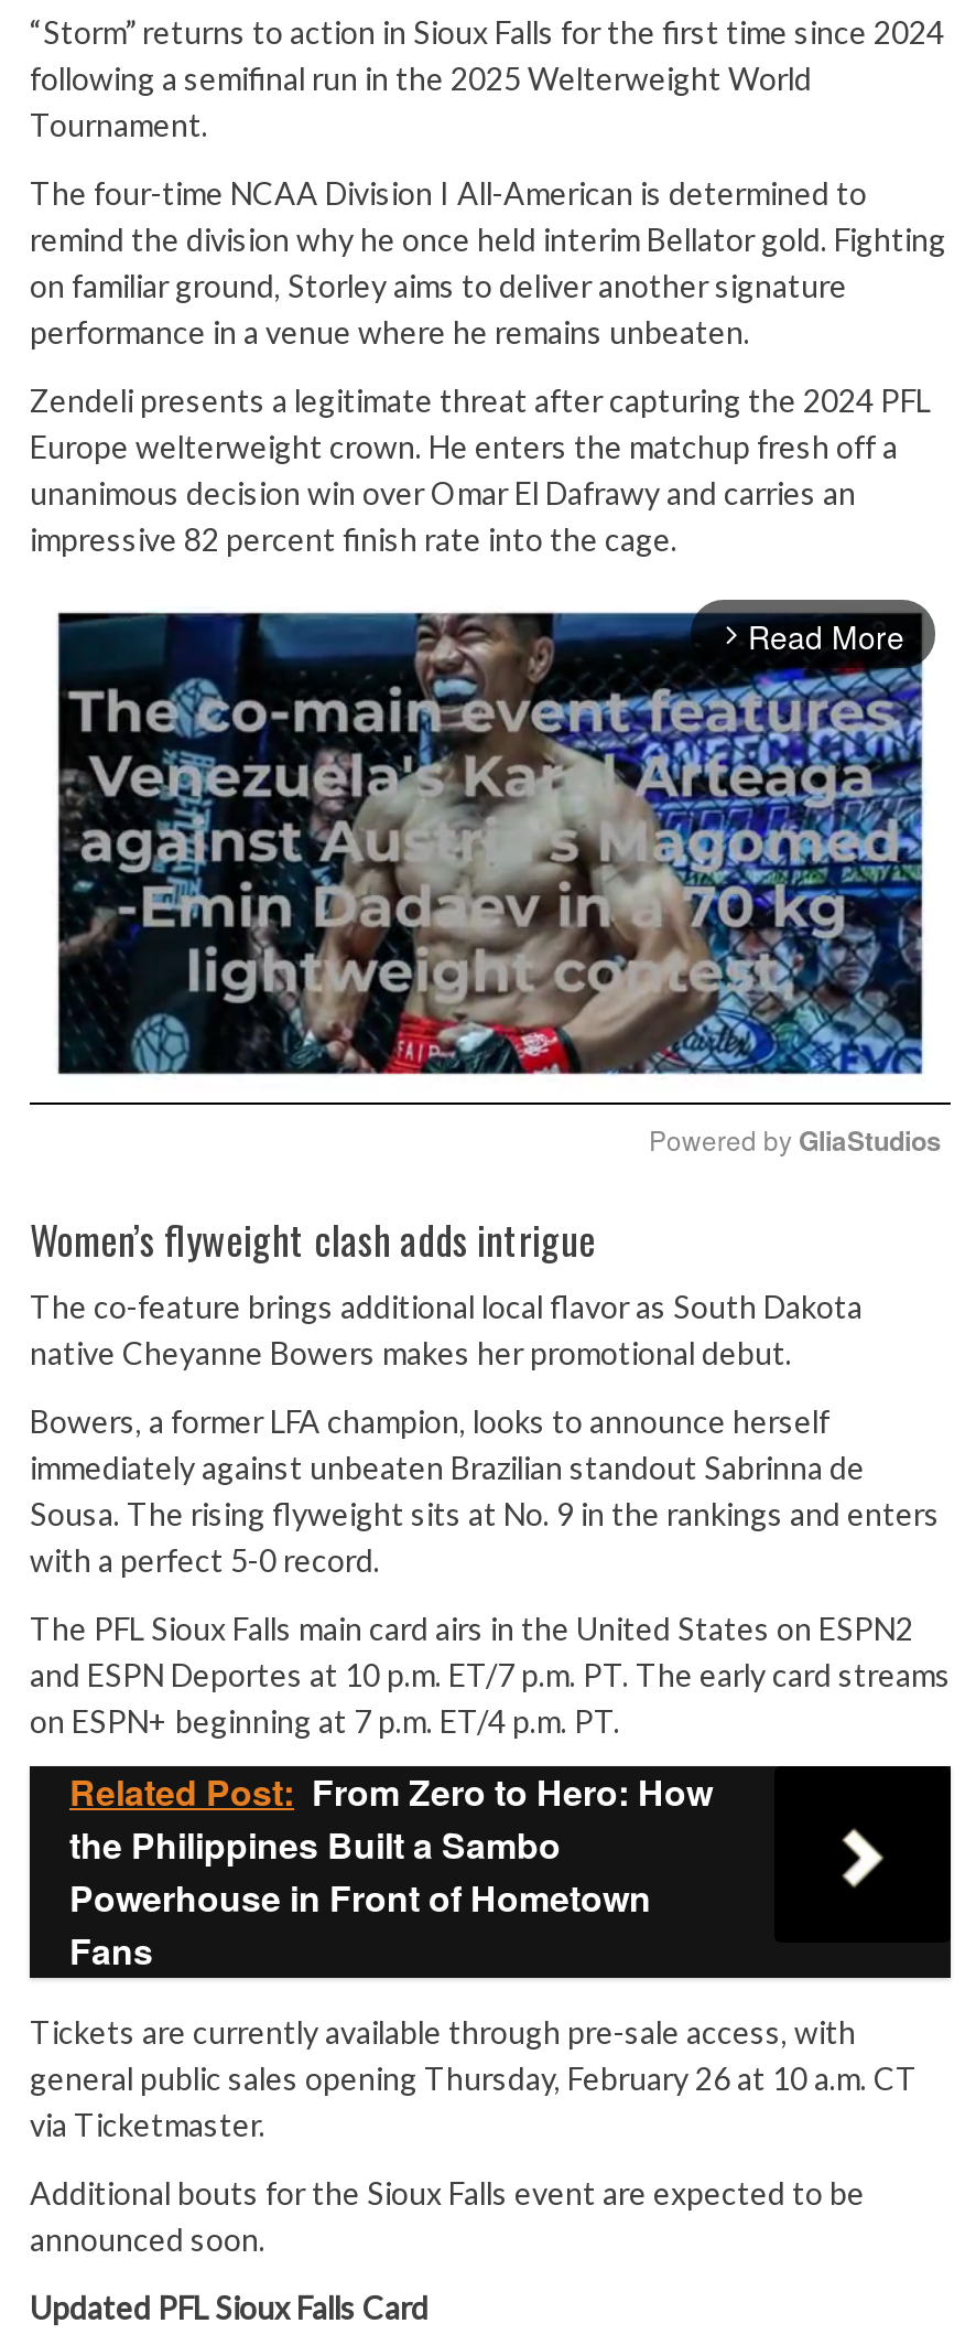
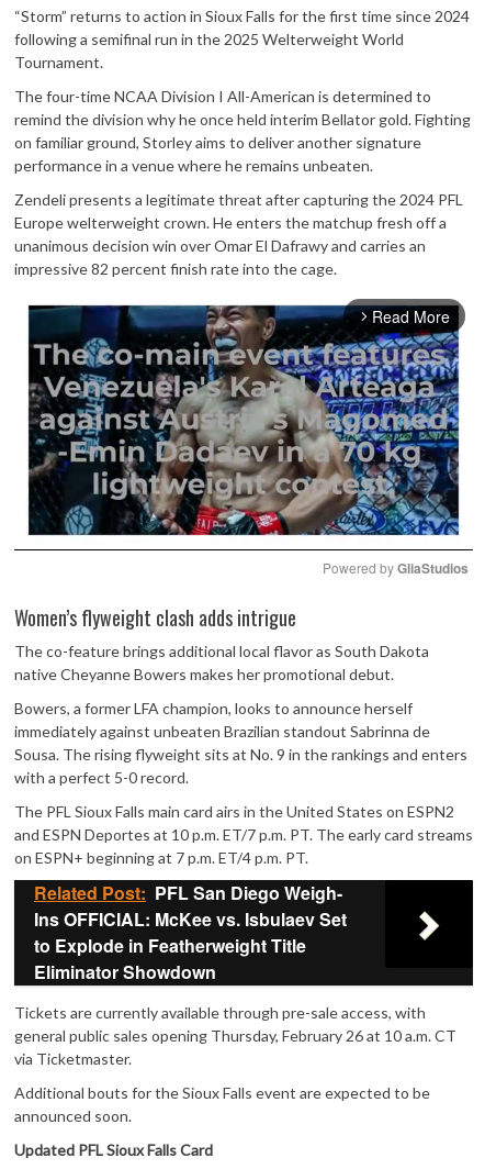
[69,1765,713,1975] Related Post: From Zero to Hero: How | the Philippines Built a Sambo | Powerhouse in Front of Hometown | Fans -> [34,879,347,984] Related Post: PFL San Diego Weigh- | Ins OFFICIAL: McKee vs. Isbulaev Set | to Explode in Featherweight Title | Eliminator Showdown

